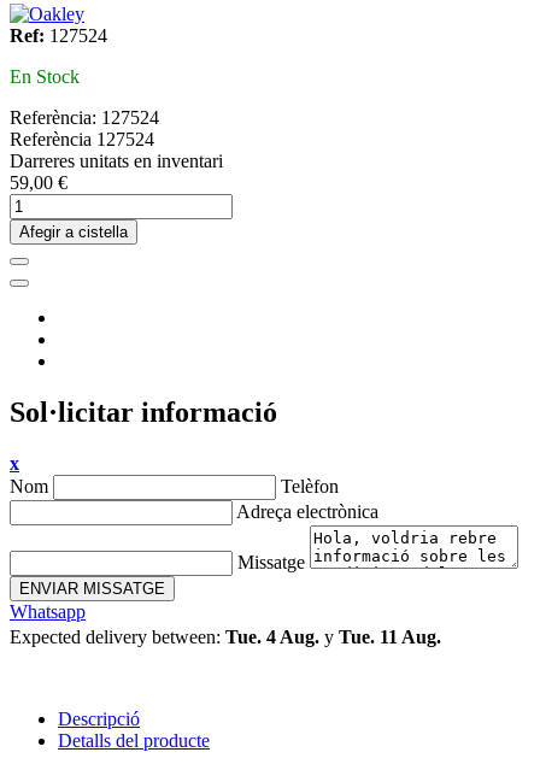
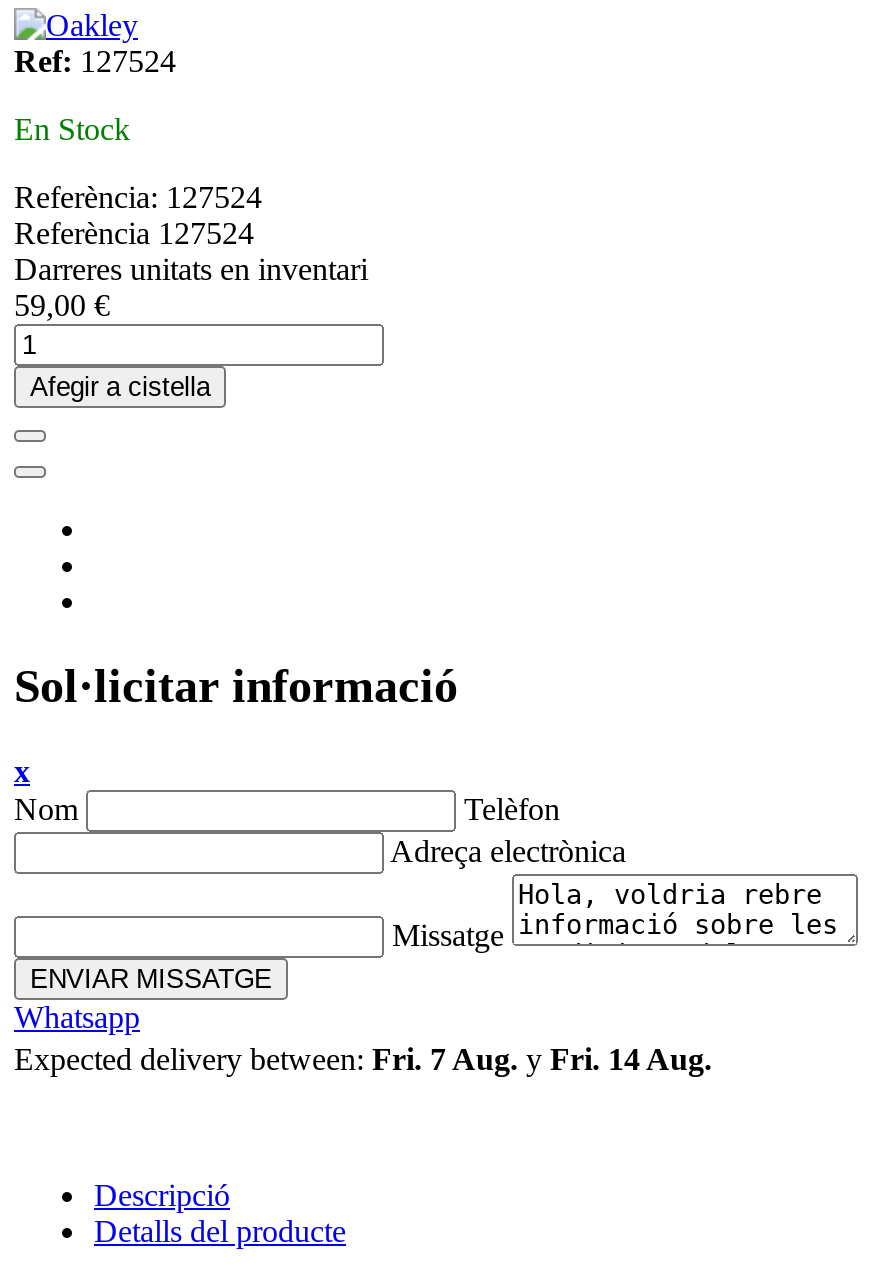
[10,627,441,647] Expected delivery between: Tue. 4 Aug. y Tue. 11 Aug. -> [14,1043,712,1077] Expected delivery between: Fri. 7 Aug. y Fri. 14 Aug.

